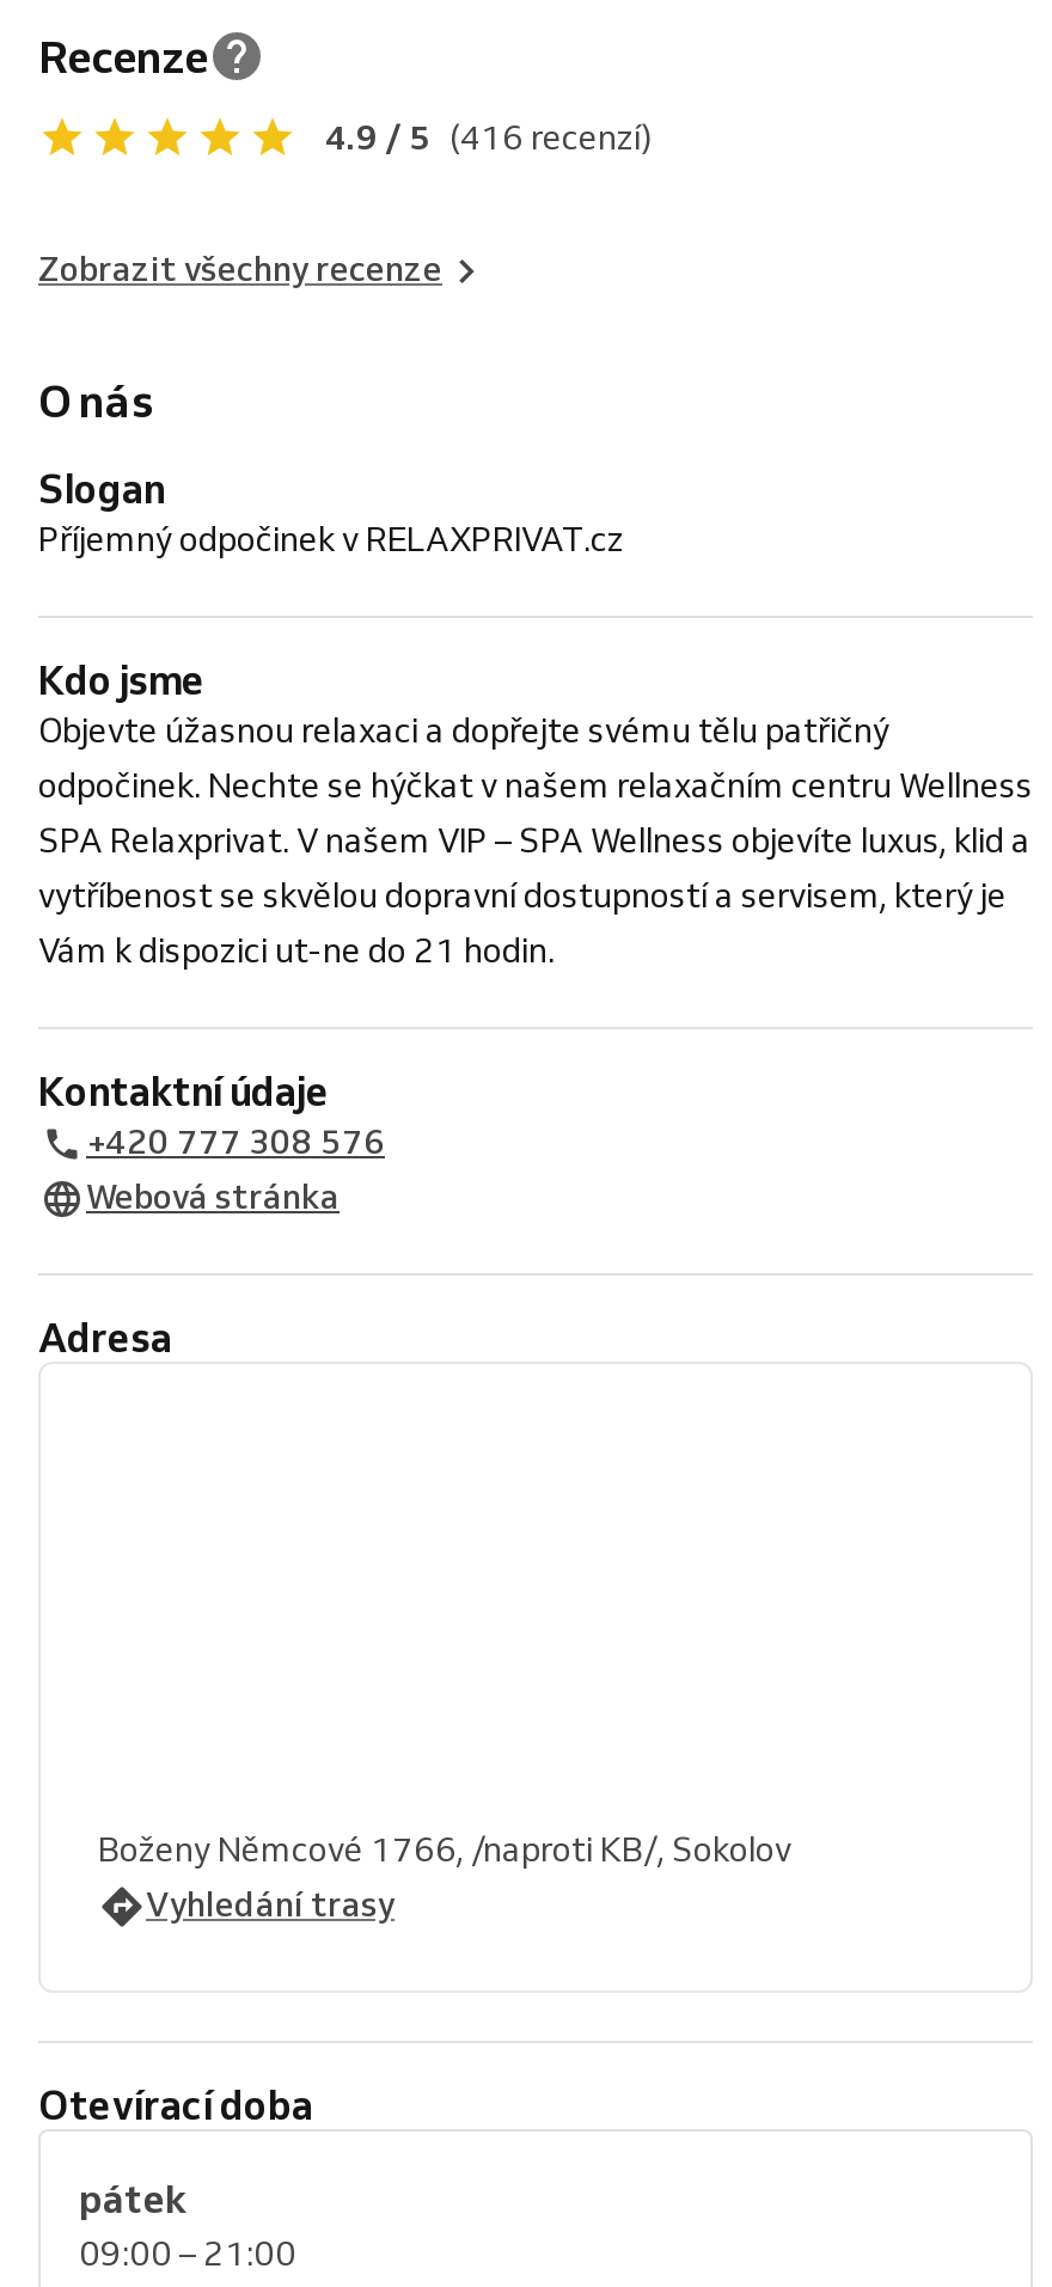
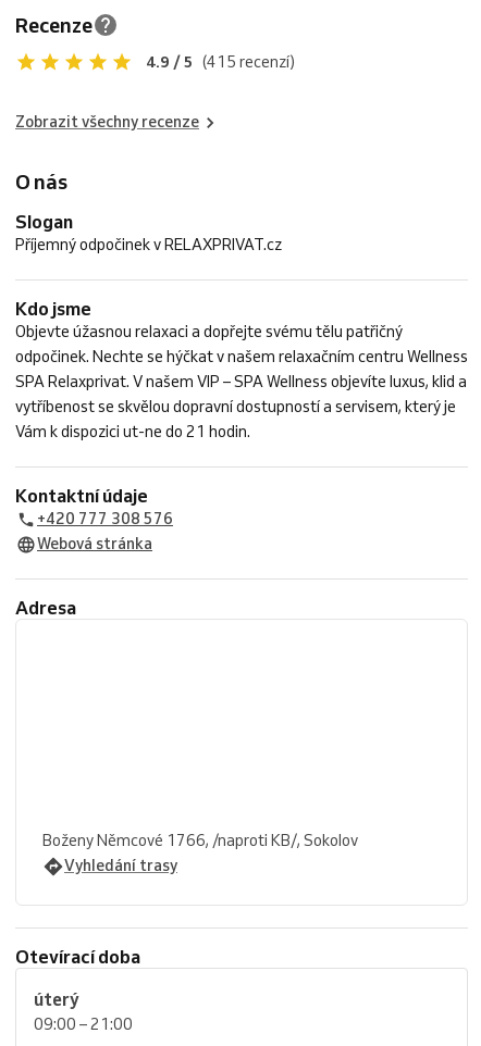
[325,116,653,159] 4.9 / 5 (416 recenzí) -> [146,52,295,72] 4.9 / 5 (415 recenzí)
[79,2175,186,2222] pátek -> [34,988,79,1010] úterý

